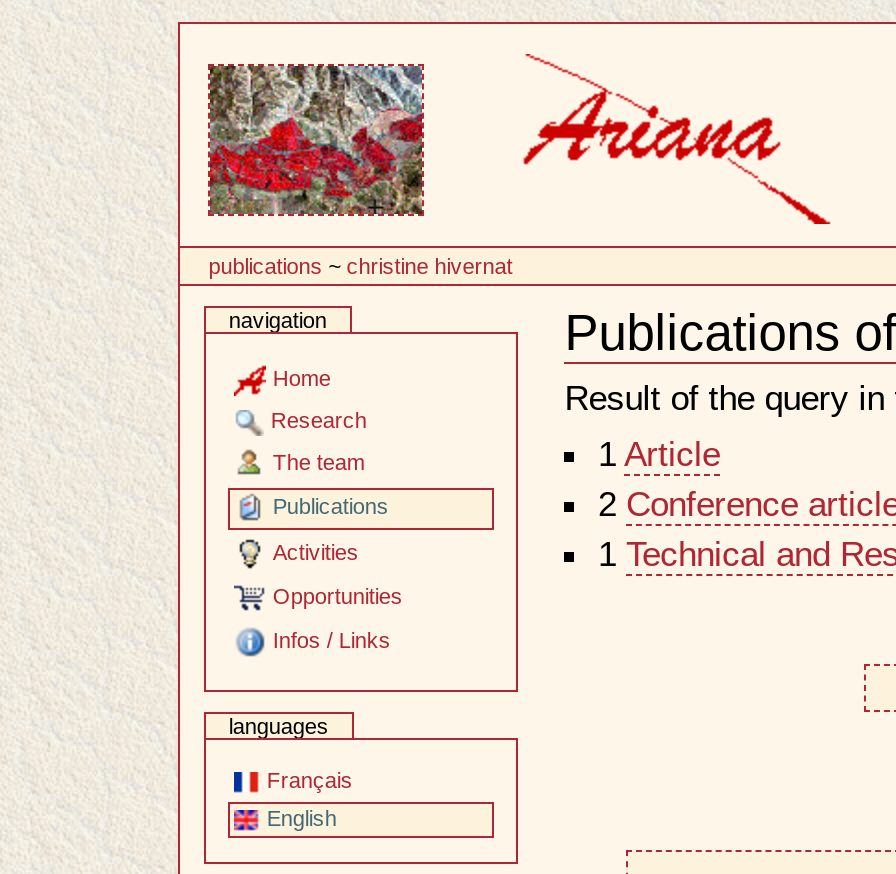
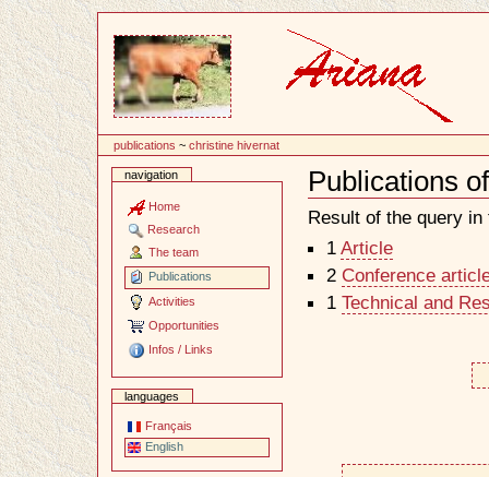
[208,64,424,216] [image] -> [114,35,231,118] [image]

